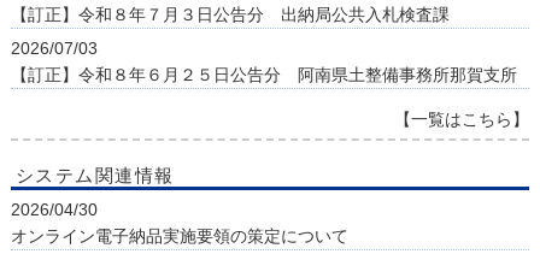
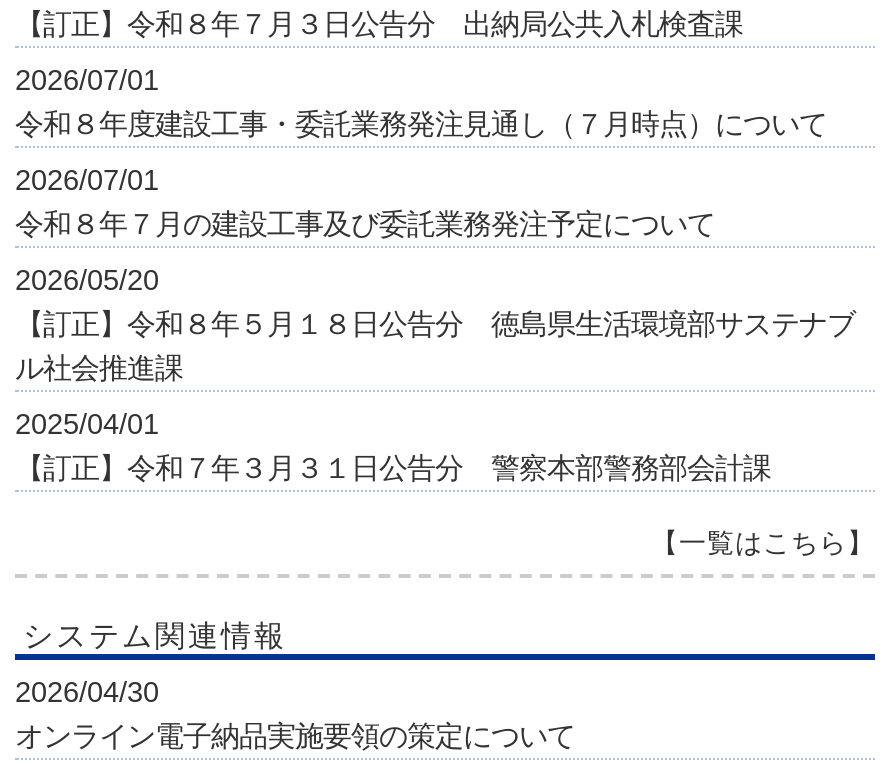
[11,38,517,84] 2026/07/03 | 【訂正】令和８年６月２５日公告分 阿南県土整備事務所那賀支所 -> [15,63,855,483] 2026/07/01 | 令和８年度建設工事・委託業務発注見通し（７月時点）について | 2026/07/01 | 令和８年７月の建設工事及び委託業務発注予定について | 2026/05/20 | 【訂正】令和８年５月１８日公告分 徳島県生活環境部サステナブ | ル社会推進課 | 2025/04/01 | 【訂正】令和７年３月３１日公告分 警察本部警務部会計課

